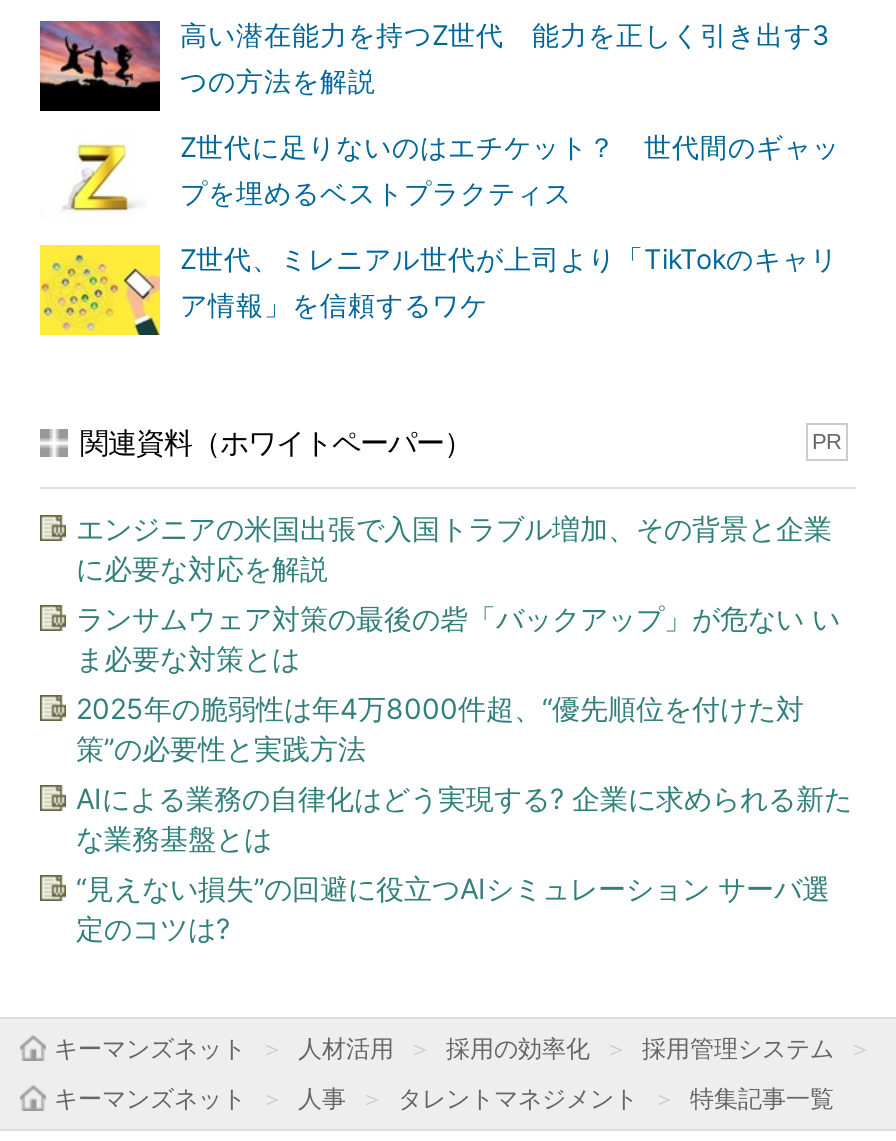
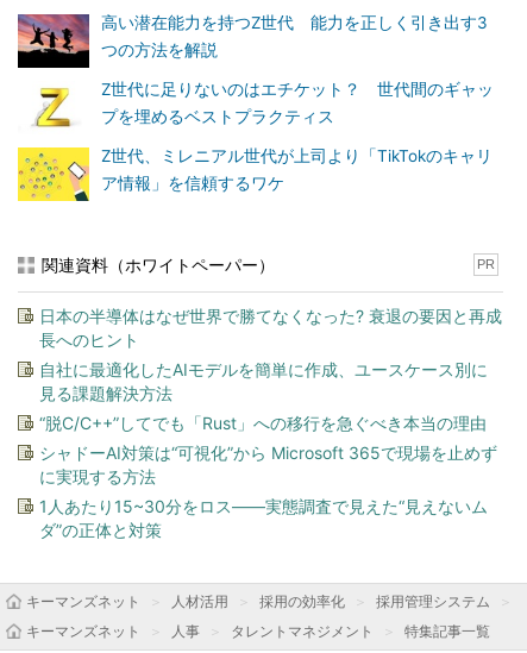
[76,511,832,585] エンジニアの米国出張で入国トラブル増加、その背景と企業 | に必要な対応を解説 -> [39,306,502,350] 日本の半導体はなぜ世界で勝てなくなった? 衰退の要因と再成 | 長へのヒント
[76,601,840,675] ランサムウェア対策の最後の砦「バックアップ」が危ない い | ま必要な対策とは -> [39,359,488,403] 自社に最適化したAIモデルを簡単に作成、ユースケース別に | 見る課題解決方法
[76,691,804,765] 2025年の脆弱性は年4万8000件超、“優先順位を付けた対 | 策”の必要性と実践方法 -> [39,413,487,433] “脱C/C++”してでも「Rust」への移行を急ぐべき本当の理由
[76,781,852,855] AIによる業務の自律化はどう実現する? 企業に求められる新た | な業務基盤とは -> [39,442,497,486] シャドーAI対策は“可視化”から Microsoft 365で現場を止めず | に実現する方法
[76,871,830,945] “見えない損失”の回避に役立つAIシミュレーション サーバ選 | 定のコツは? -> [39,496,488,540] 1人あたり15~30分をロス――実態調査で見えた“見えないム | ダ”の正体と対策

